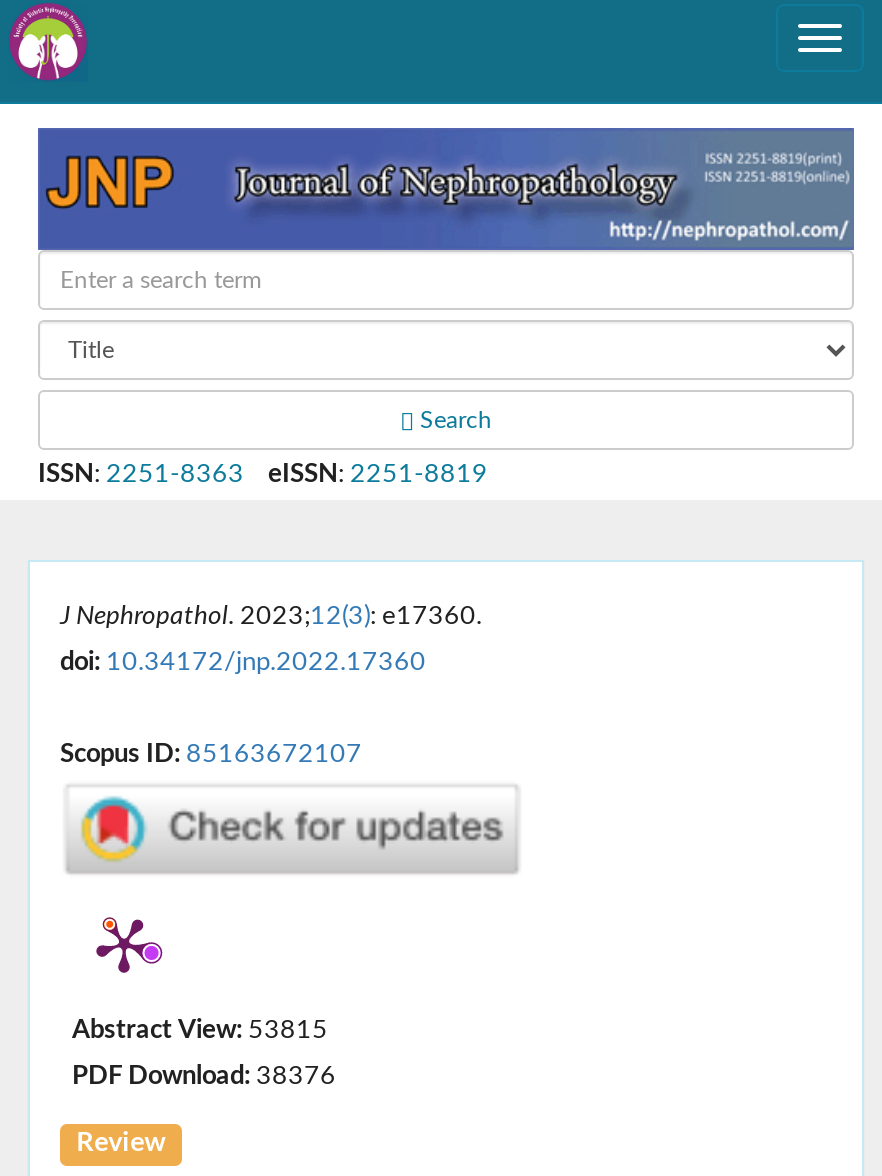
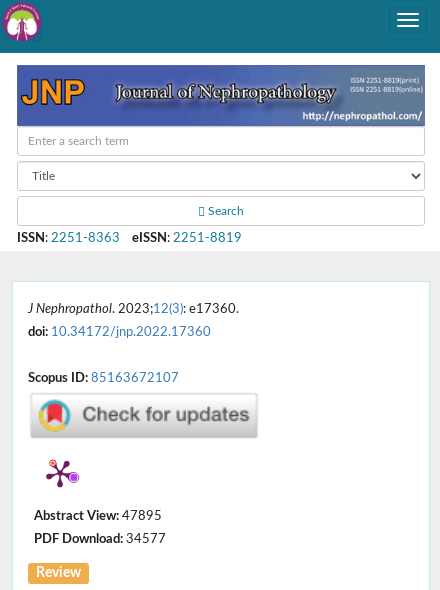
[72,1018,328,1042] Abstract View: 53815 -> [34,510,162,522] Abstract View: 47895
[72,1064,336,1088] PDF Download: 38376 -> [34,533,166,545] PDF Download: 34577

